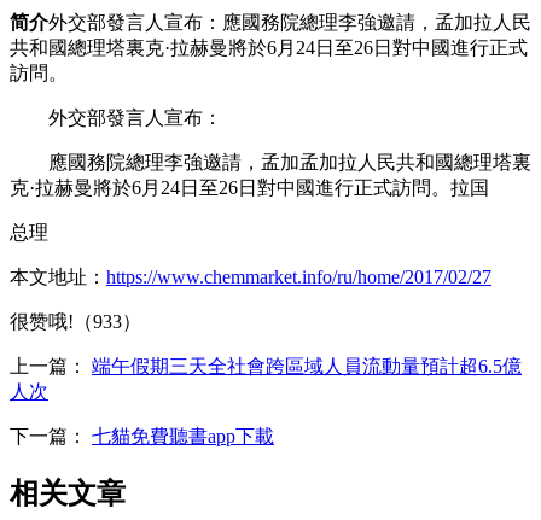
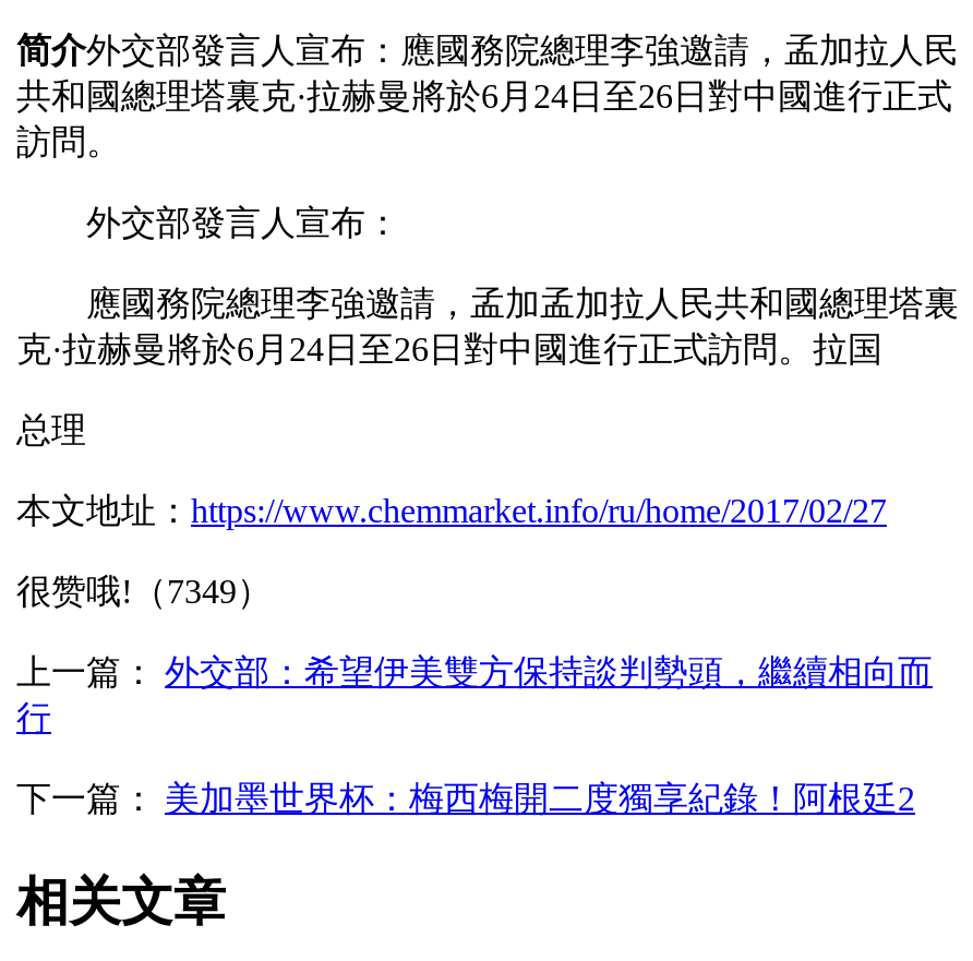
[10,311,141,331] 很赞哦!（933） -> [16,572,272,609] 很赞哦!（7349）
[10,355,522,401] 上一篇：端午假期三天全社會跨區域人員流動量預計超6.5億 | 人次 -> [16,653,933,735] 上一篇：外交部：希望伊美雙方保持談判勢頭，繼續相向而 | 行
[10,425,274,446] 下一篇：七貓免費聽書app下載 -> [16,779,915,816] 下一篇：美加墨世界杯：梅西梅開二度獨享紀錄！阿根廷2

